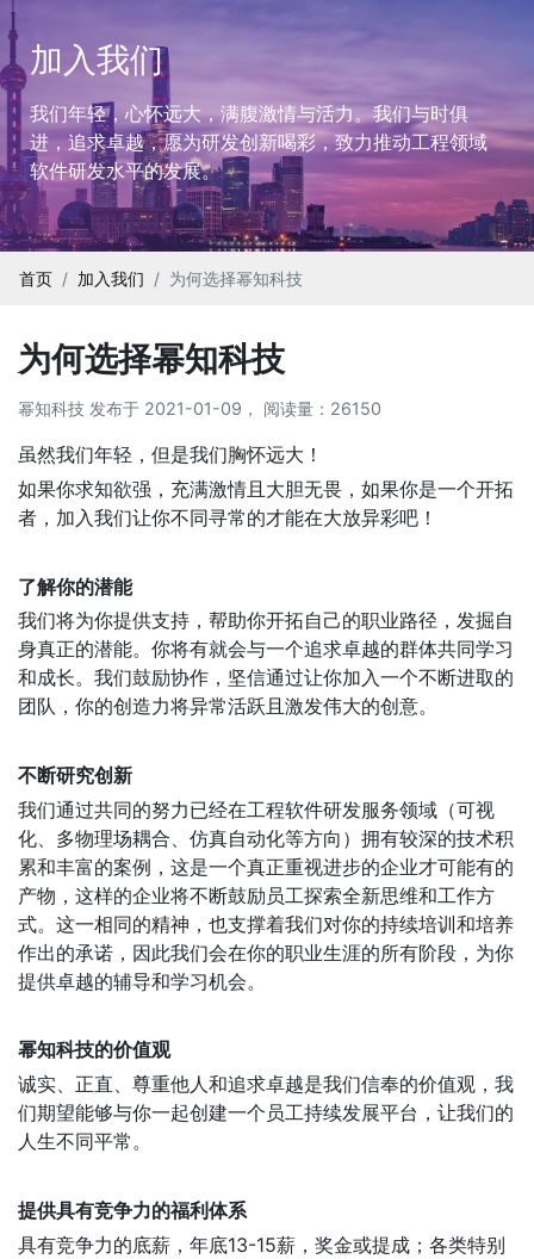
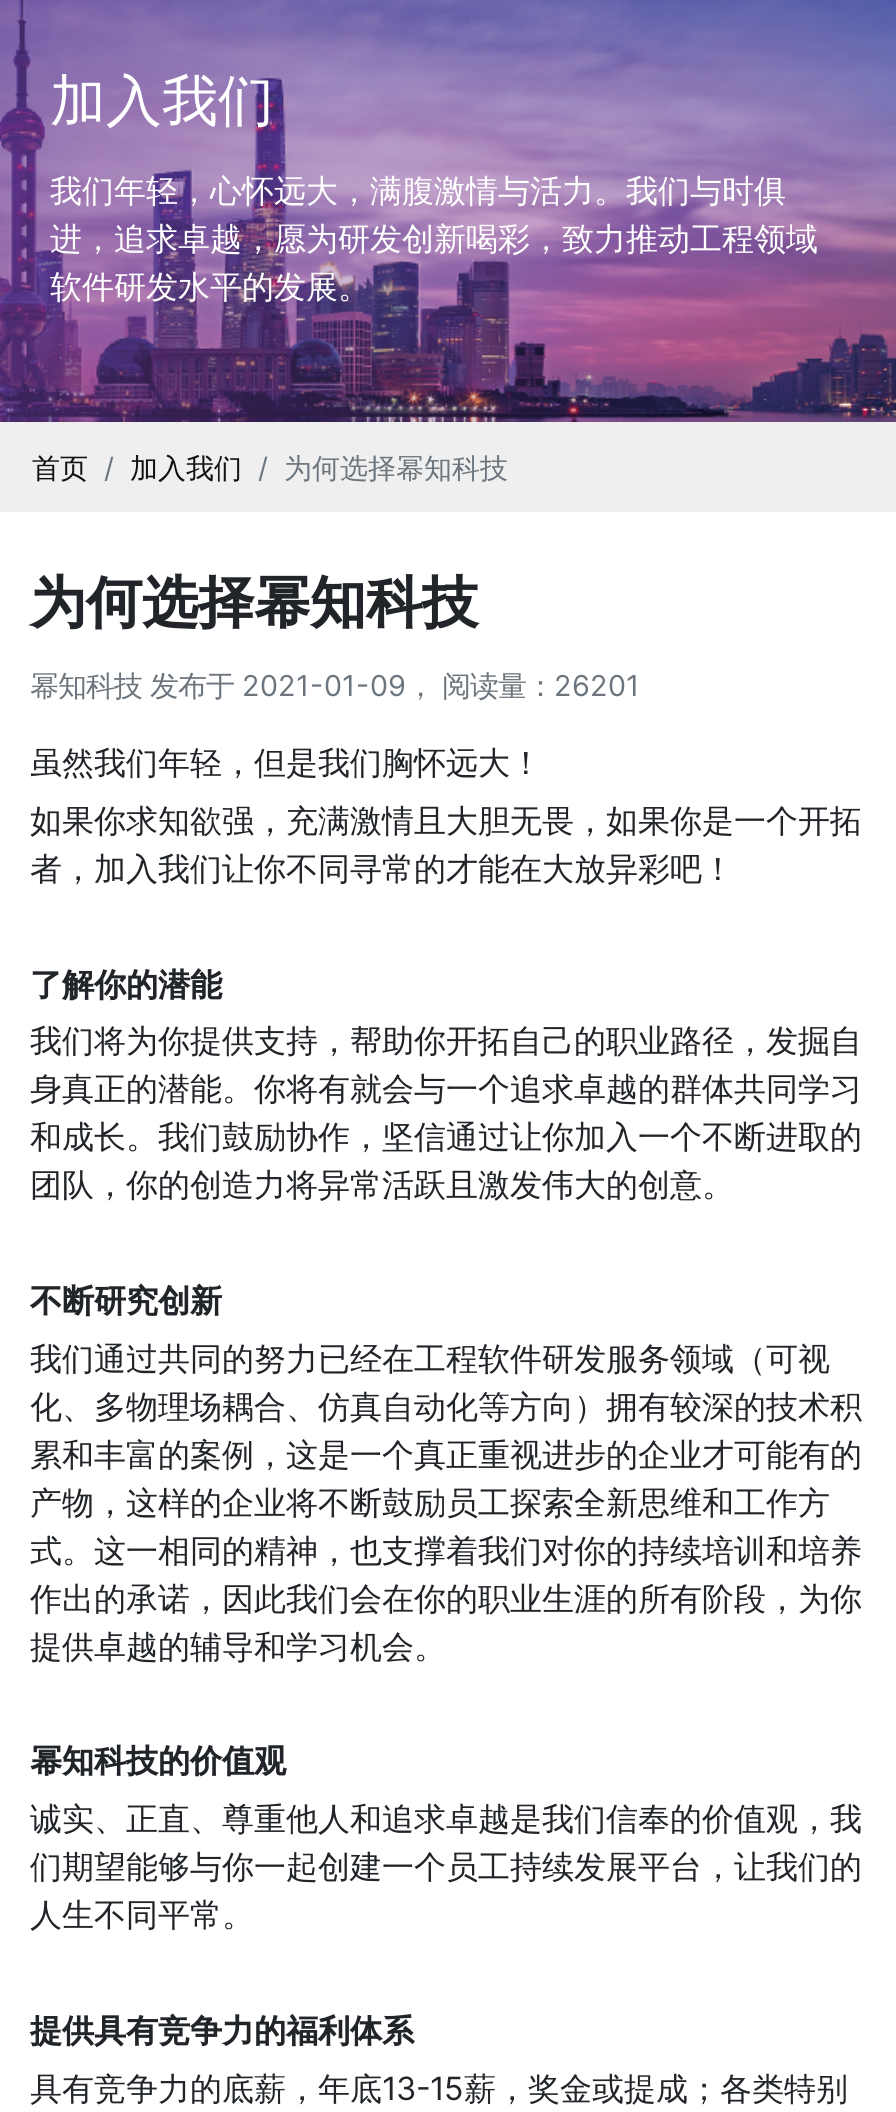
[18,398,381,419] 幂知科技 发布于 2021-01-09， 阅读量：26150 -> [30,668,640,702] 幂知科技 发布于 2021-01-09， 阅读量：26201

